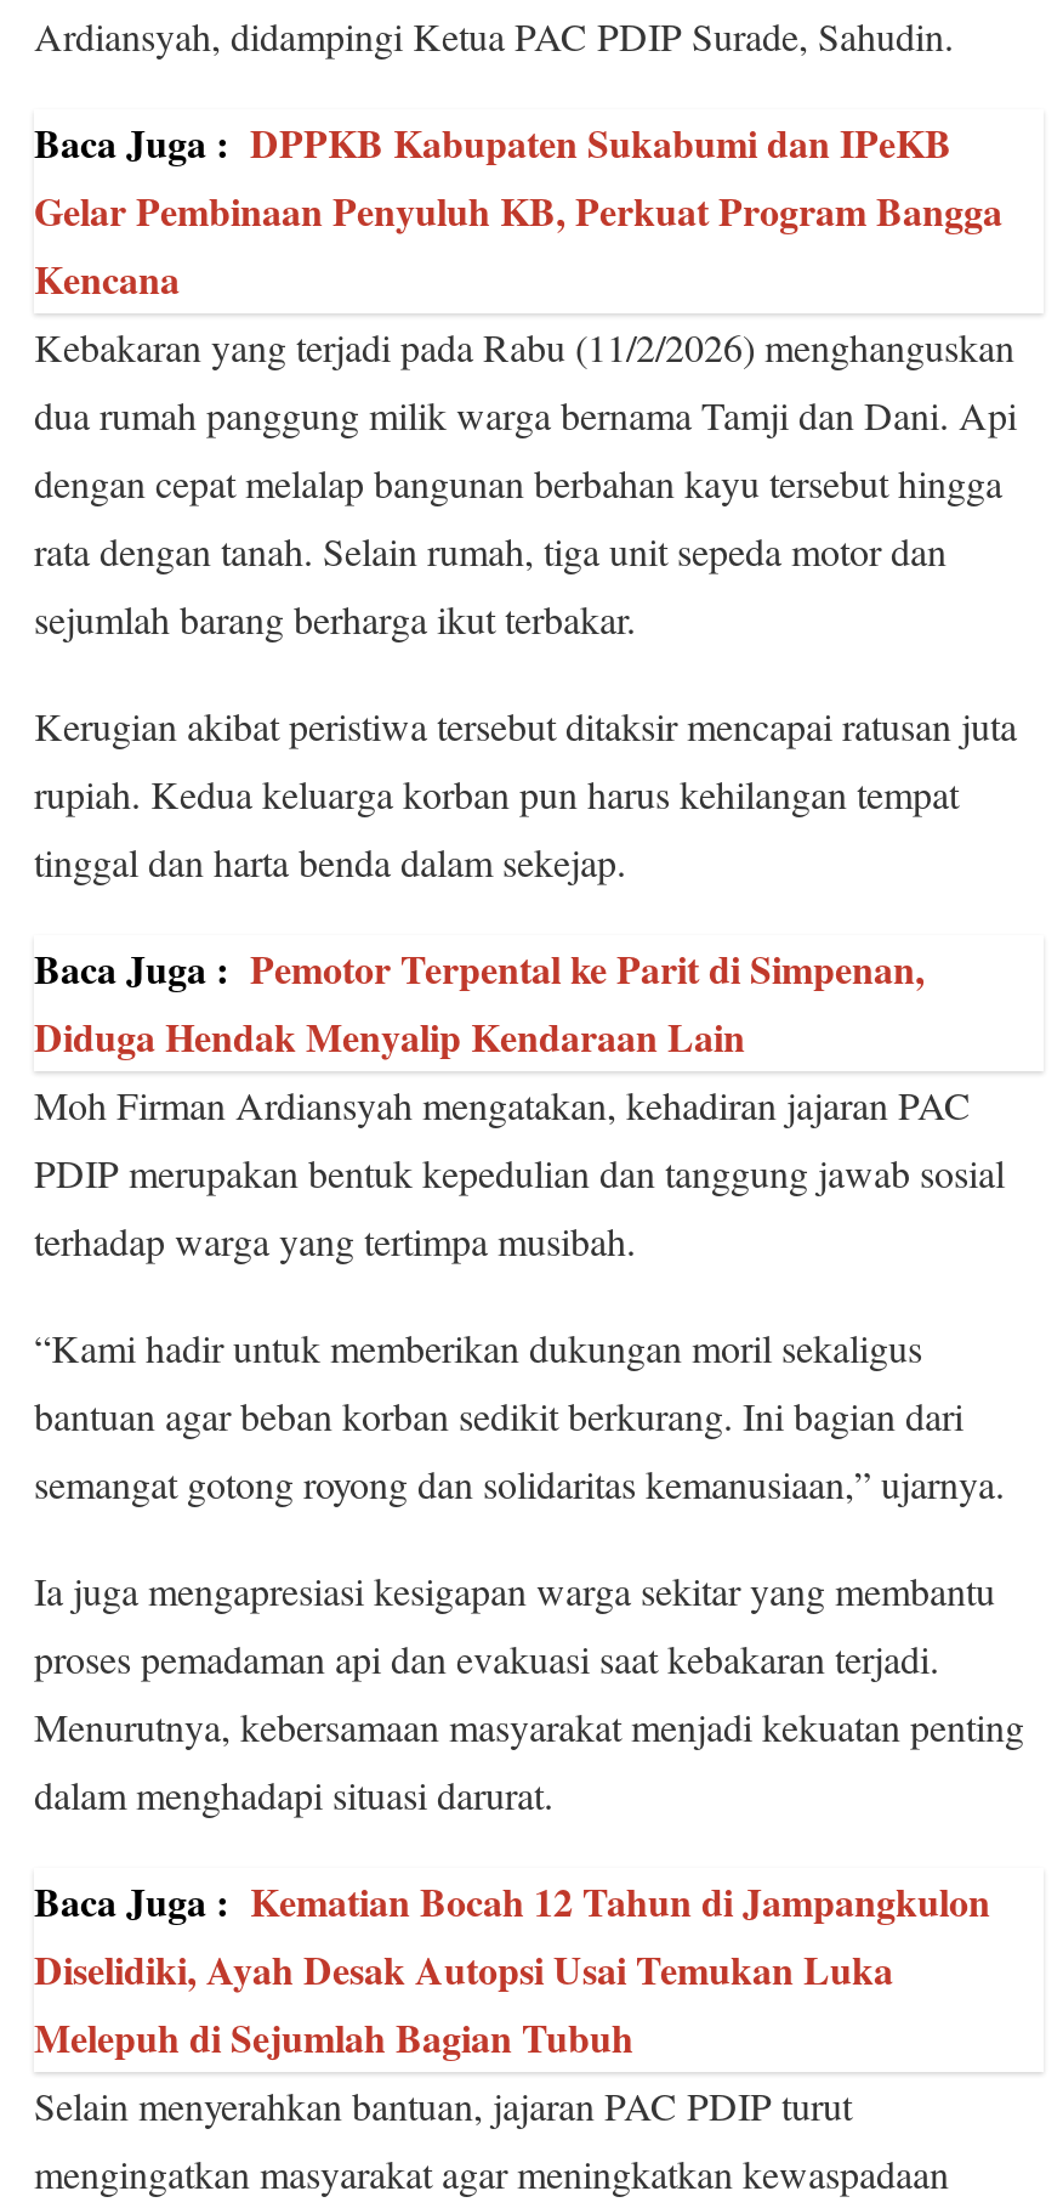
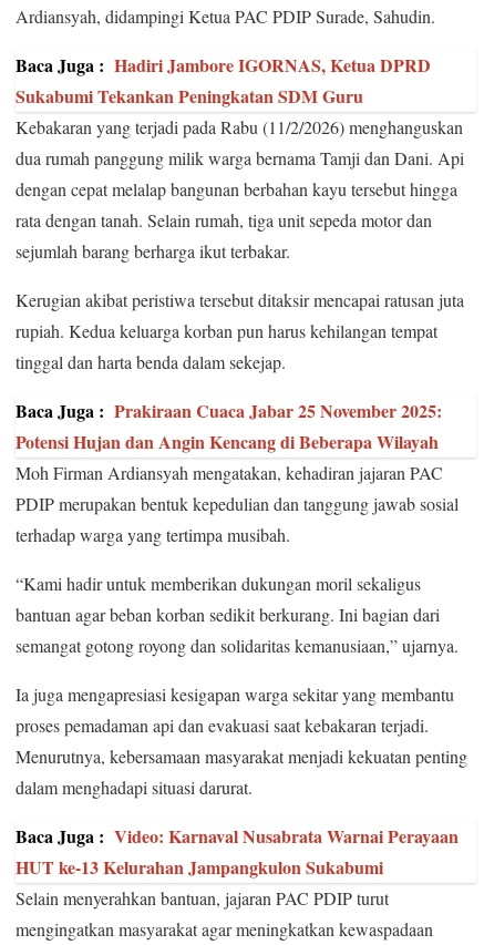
[34,113,1002,305] Baca Juga : DPPKB Kabupaten Sukabumi dan IPeKB | Gelar Pembinaan Penyuluh KB, Perkuat Program Bangga | Kencana -> [16,52,431,108] Baca Juga : Hadiri Jambore IGORNAS, Ketua DPRD | Sukabumi Tekankan Peningkatan SDM Guru
[34,939,925,1063] Baca Juga : Pemotor Terpental ke Parit di Simpenan, | Diduga Hendak Menyalip Kendaraan Lain -> [16,397,442,454] Baca Juga : Prakiraan Cuaca Jabar 25 November 2025: | Potensi Hujan dan Angin Kencang di Beberapa Wilayah
[34,1872,990,2064] Baca Juga : Kematian Bocah 12 Tahun di Jampangkulon | Diselidiki, Ayah Desak Autopsi Usai Temukan Luka | Melepuh di Sejumlah Bagian Tubuh -> [16,823,459,879] Baca Juga : Video: Karnaval Nusabrata Warnai Perayaan | HUT ke-13 Kelurahan Jampangkulon Sukabumi

